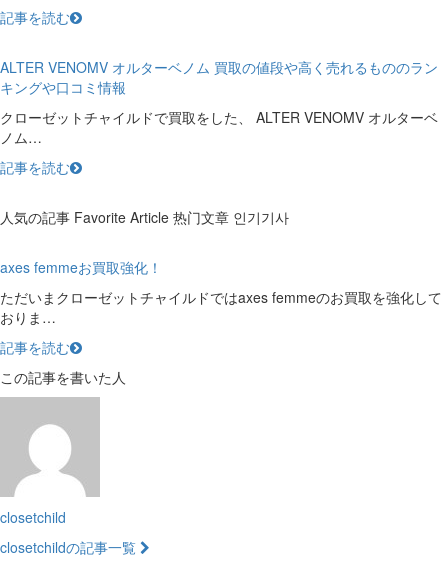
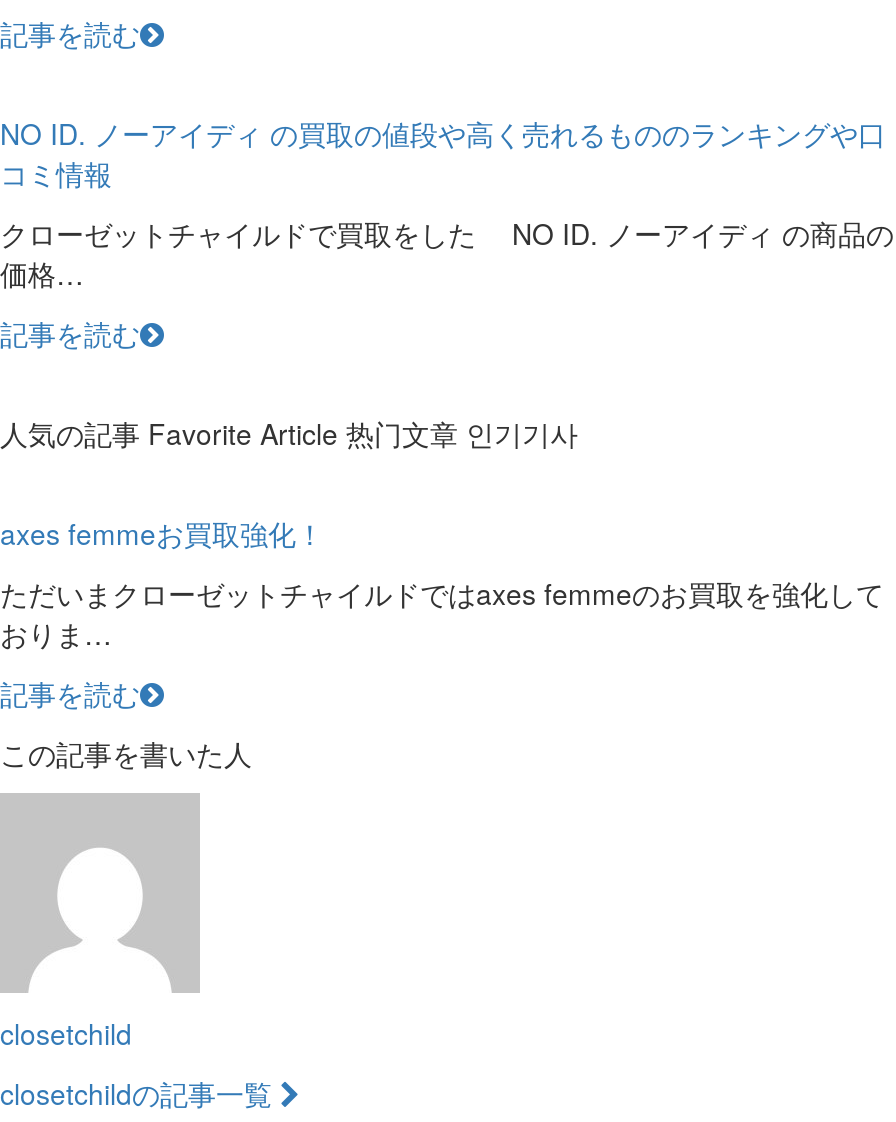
[0,57,438,97] ALTER VENOMV オルターベノム 買取の値段や高く売れるもののラン | キングや口コミ情報 -> [0,113,886,193] NO ID. ノーアイディ の買取の値段や高く売れるもののランキングや口 | コミ情報
[0,107,438,147] クローゼットチャイルドで買取をした、 ALTER VENOMV オルターベ | ノム… -> [0,213,894,293] クローゼットチャイルドで買取をした NO ID. ノーアイディ の商品の | 価格…

